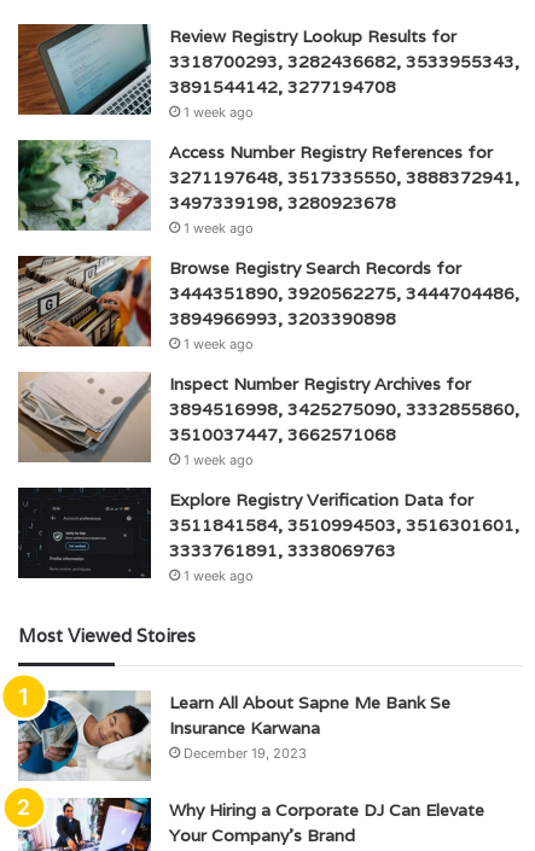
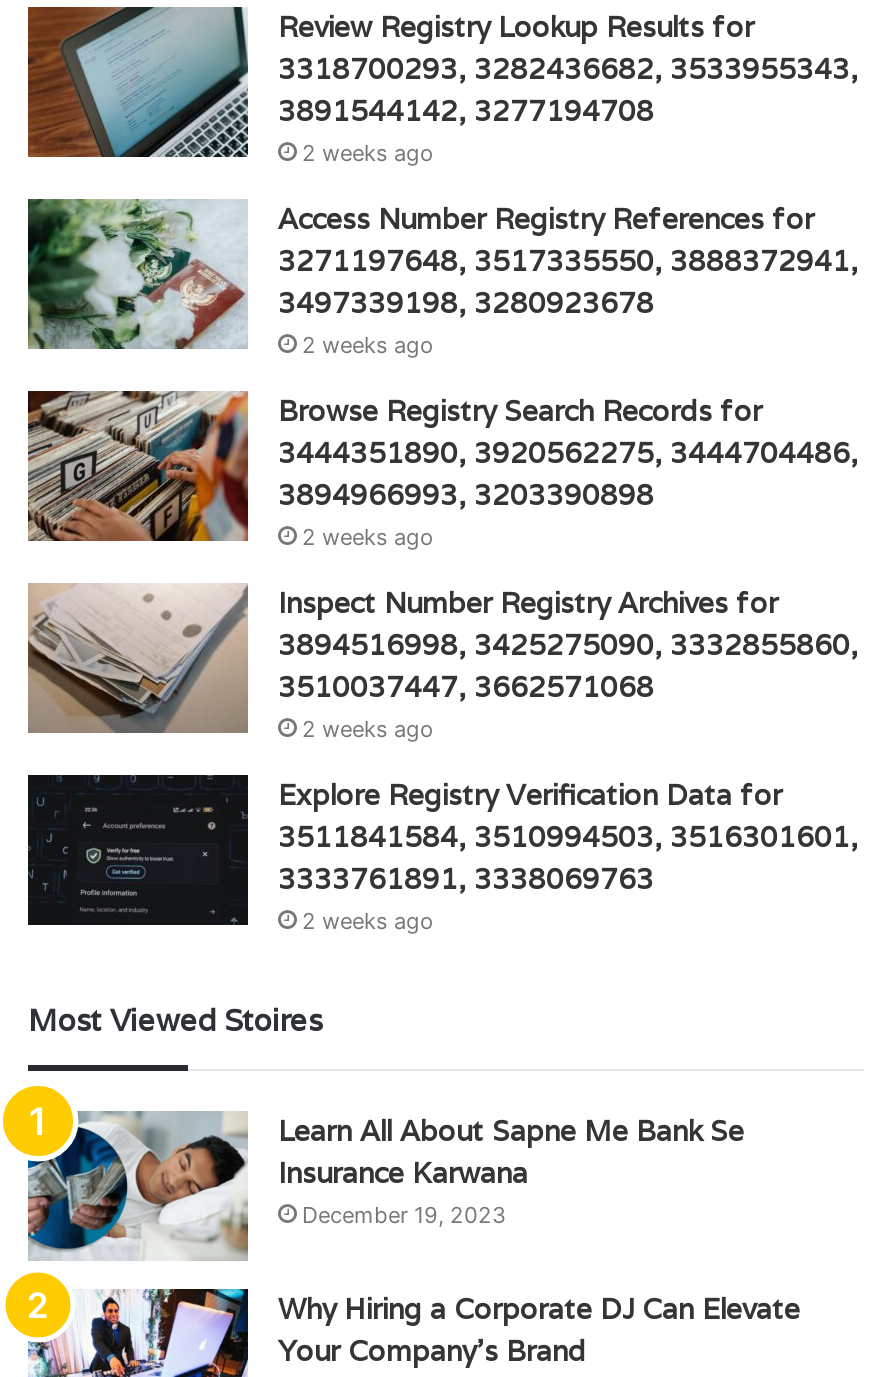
[184,104,254,121] 1 week ago -> [302,140,434,168] 2 weeks ago
[184,220,254,237] 1 week ago -> [302,332,434,360] 2 weeks ago
[184,336,254,353] 1 week ago -> [302,524,434,552] 2 weeks ago
[184,452,254,469] 1 week ago -> [302,716,434,744] 2 weeks ago
[184,568,254,585] 1 week ago -> [302,908,434,936] 2 weeks ago

